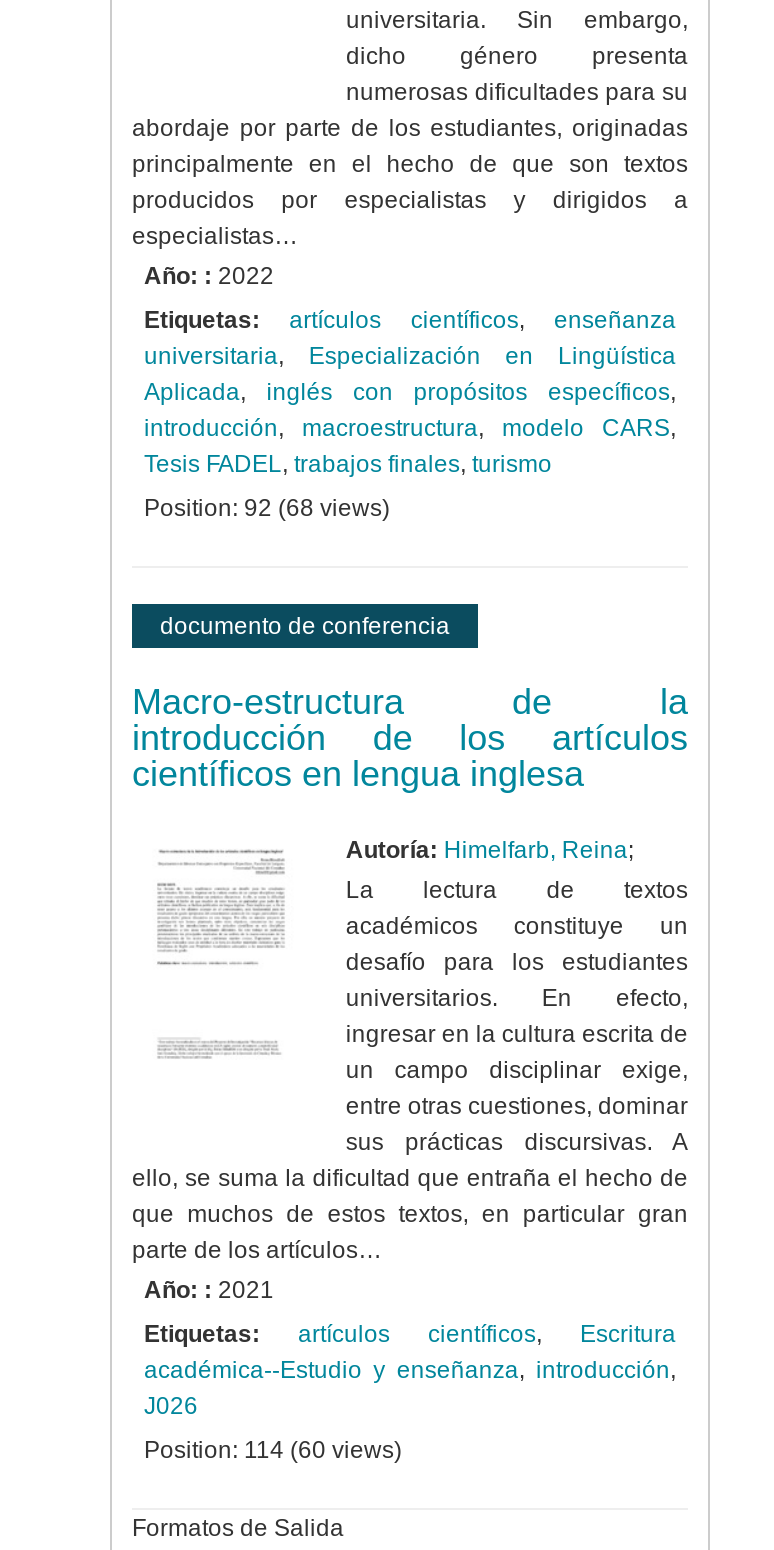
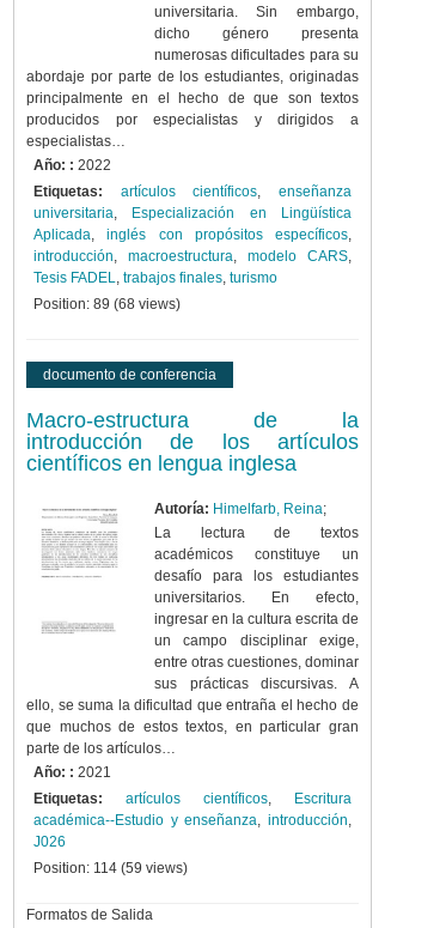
[144,494,390,522] Position: 92 (68 views) -> [33,296,181,313] Position: 89 (68 views)
[144,1436,402,1464] Position: 114 (60 views) -> [33,860,188,877] Position: 114 (59 views)

